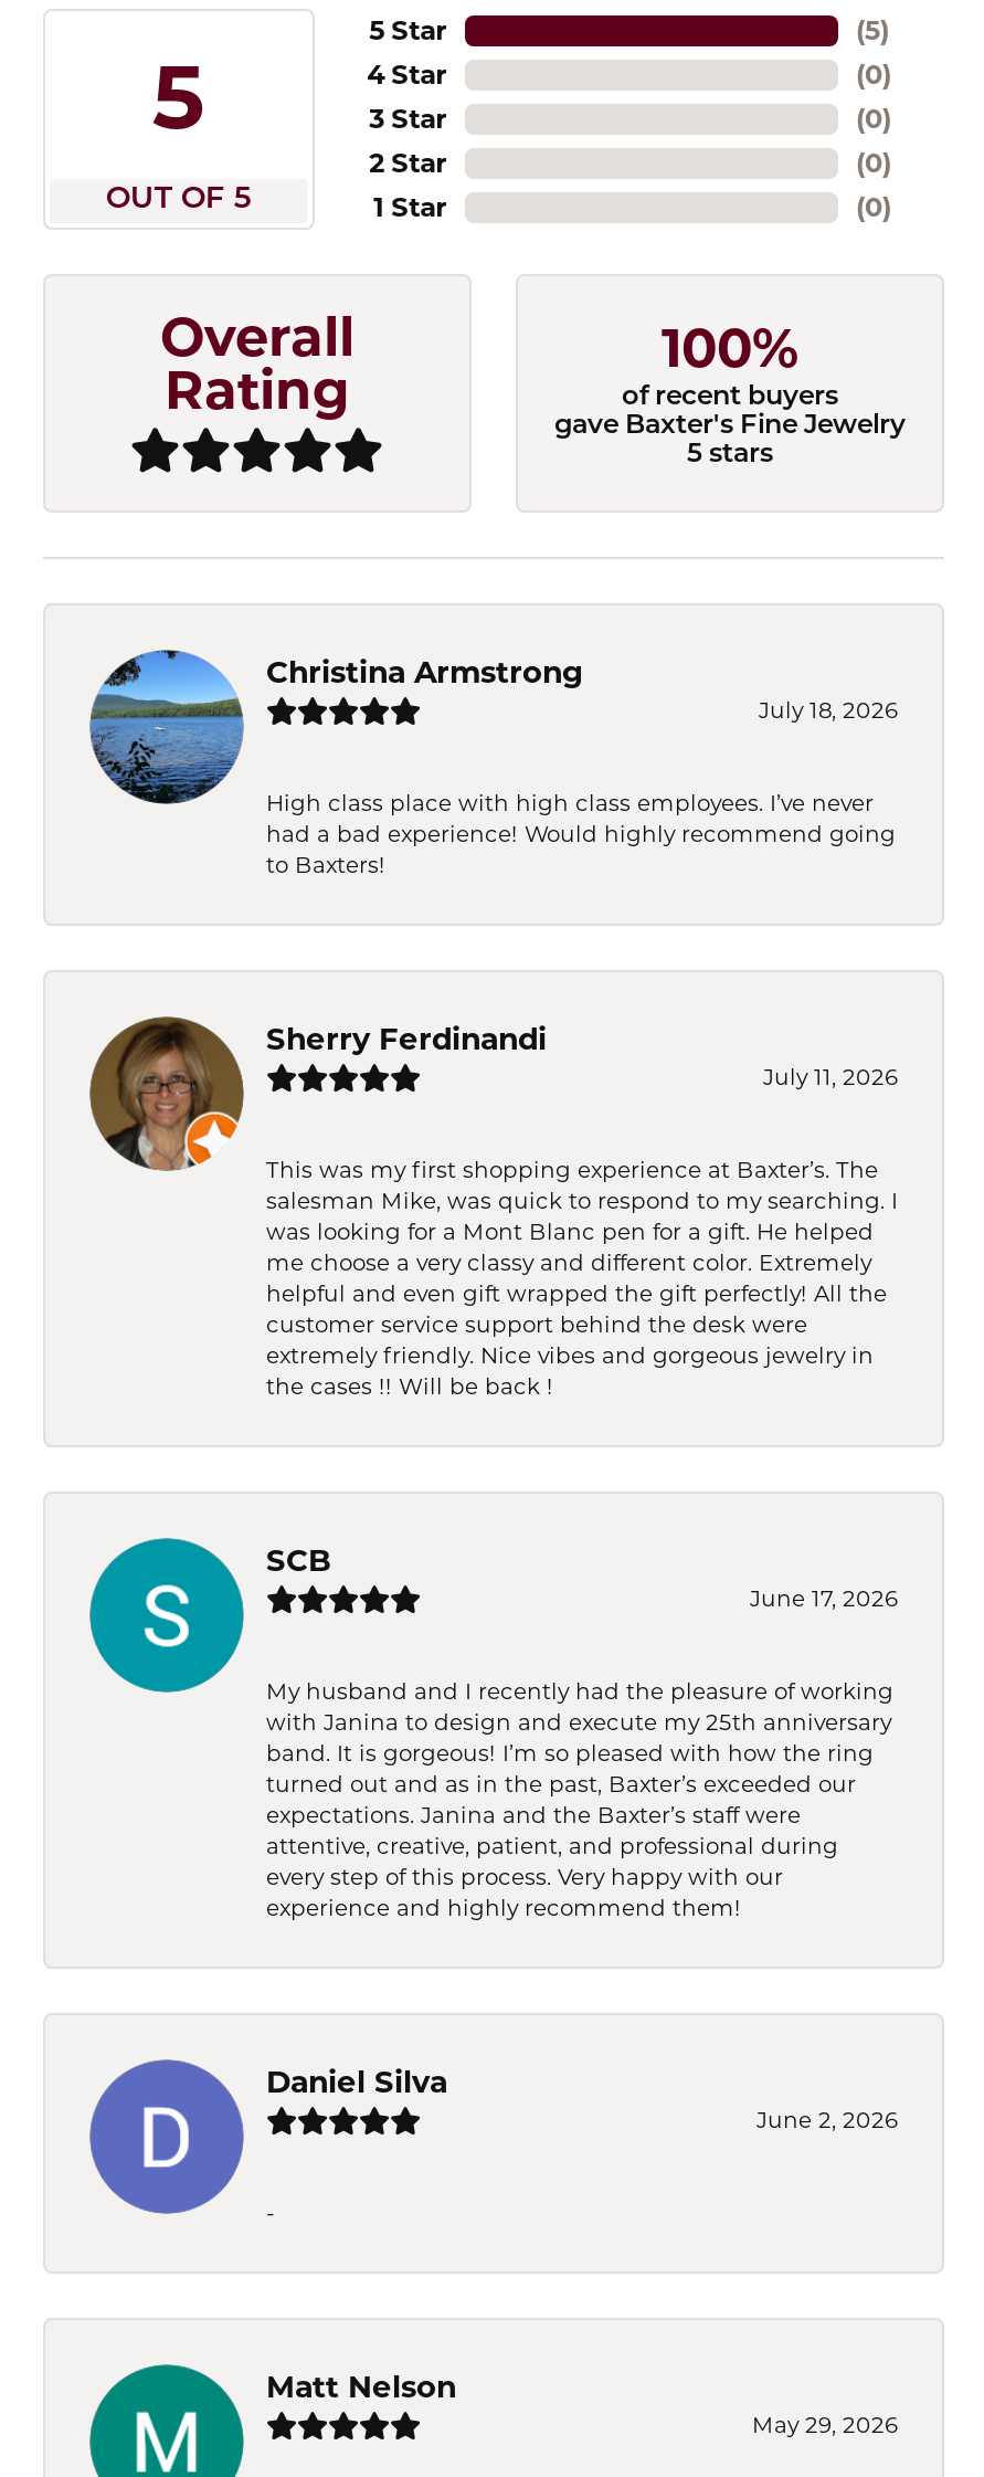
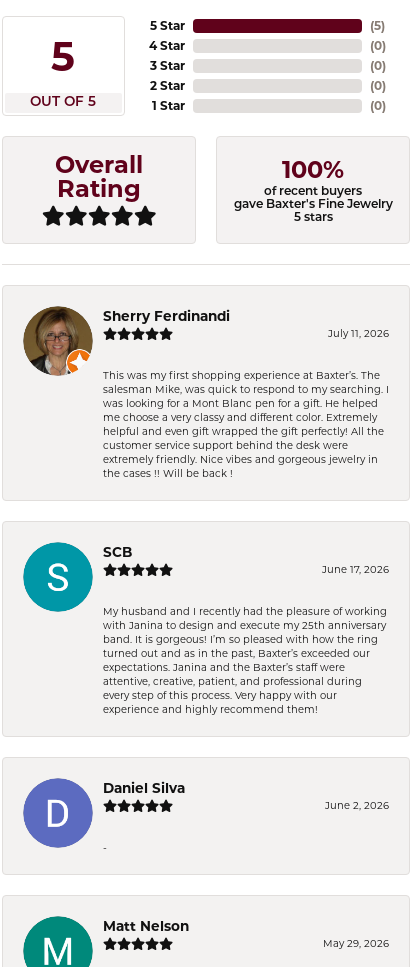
[89,650,898,876] [image] | Christina Armstrong | July 18, 2026 | High class place with high class employees. I’ve never | had a bad experience! Would highly recommend going | to Baxters! -> none

